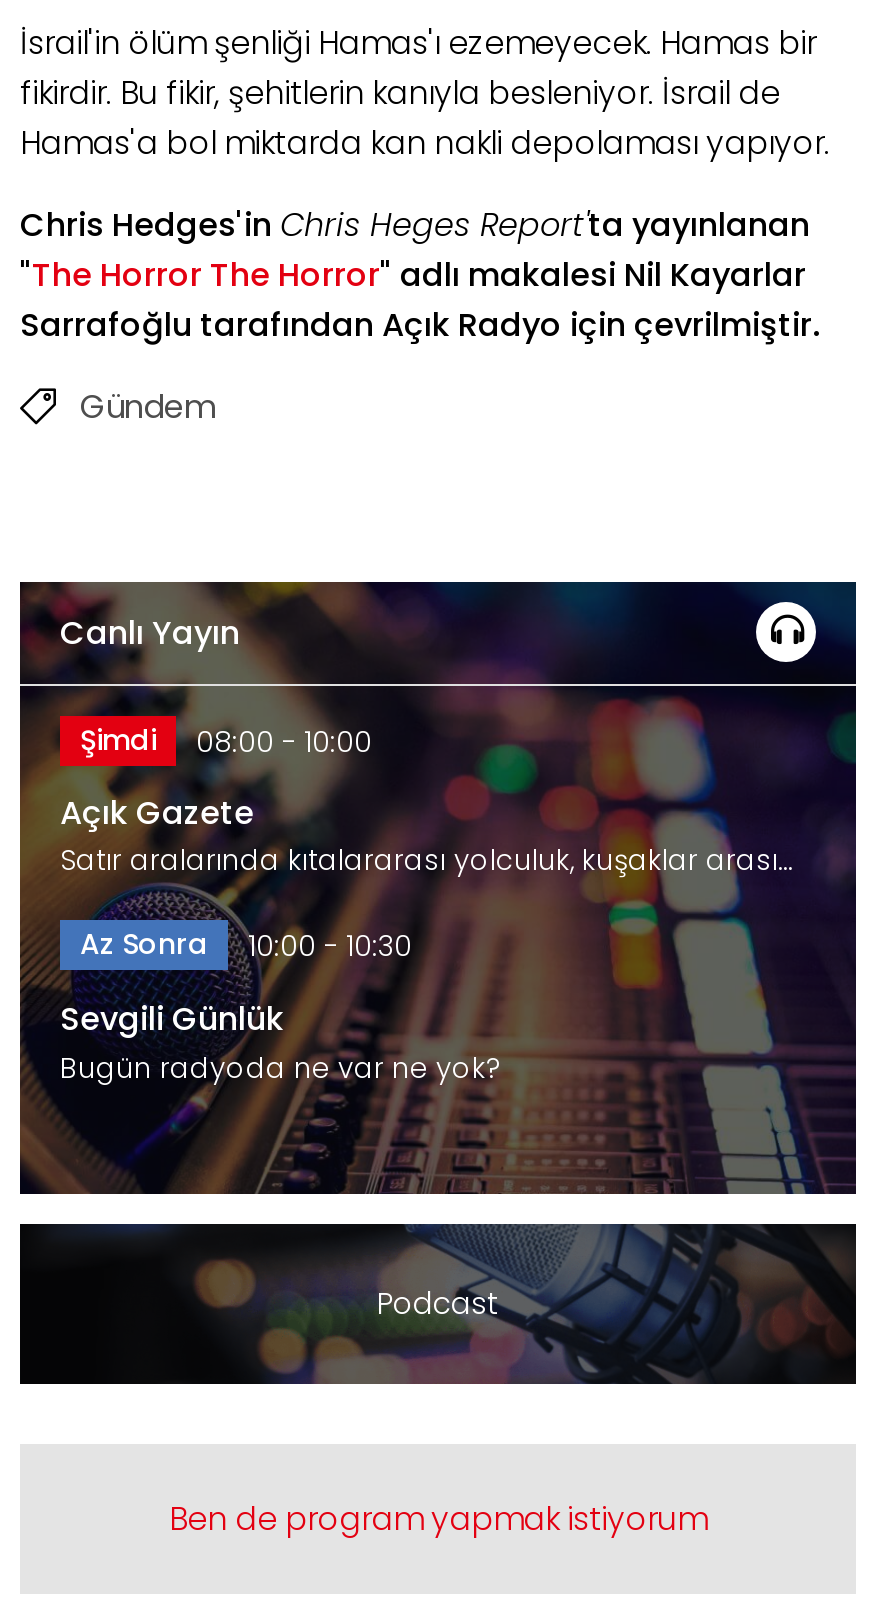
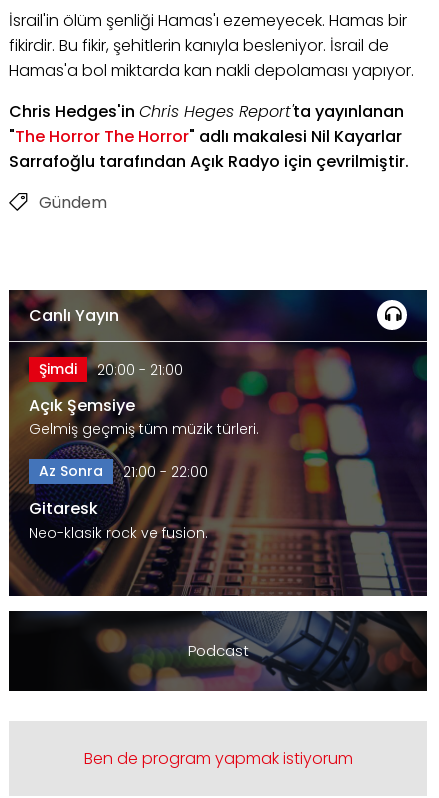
[80,720,372,762] Şimdi 08:00 - 10:00 -> [39,359,183,380] Şimdi 20:00 - 21:00
[60,790,796,880] Açık Gazete | Satır aralarında kıtalararası yolculuk, kuşaklar arası… -> [29,394,259,439] Açık Şemsiye | Gelmiş geçmiş tüm müzik türleri.
[80,924,412,966] Az Sonra 10:00 - 10:30 -> [39,461,208,482] Az Sonra 21:00 - 22:00
[60,996,502,1088] Sevgili Günlük | Bugün radyoda ne var ne yok? -> [29,497,208,543] Gitaresk | Neo-klasik rock ve fusion.

